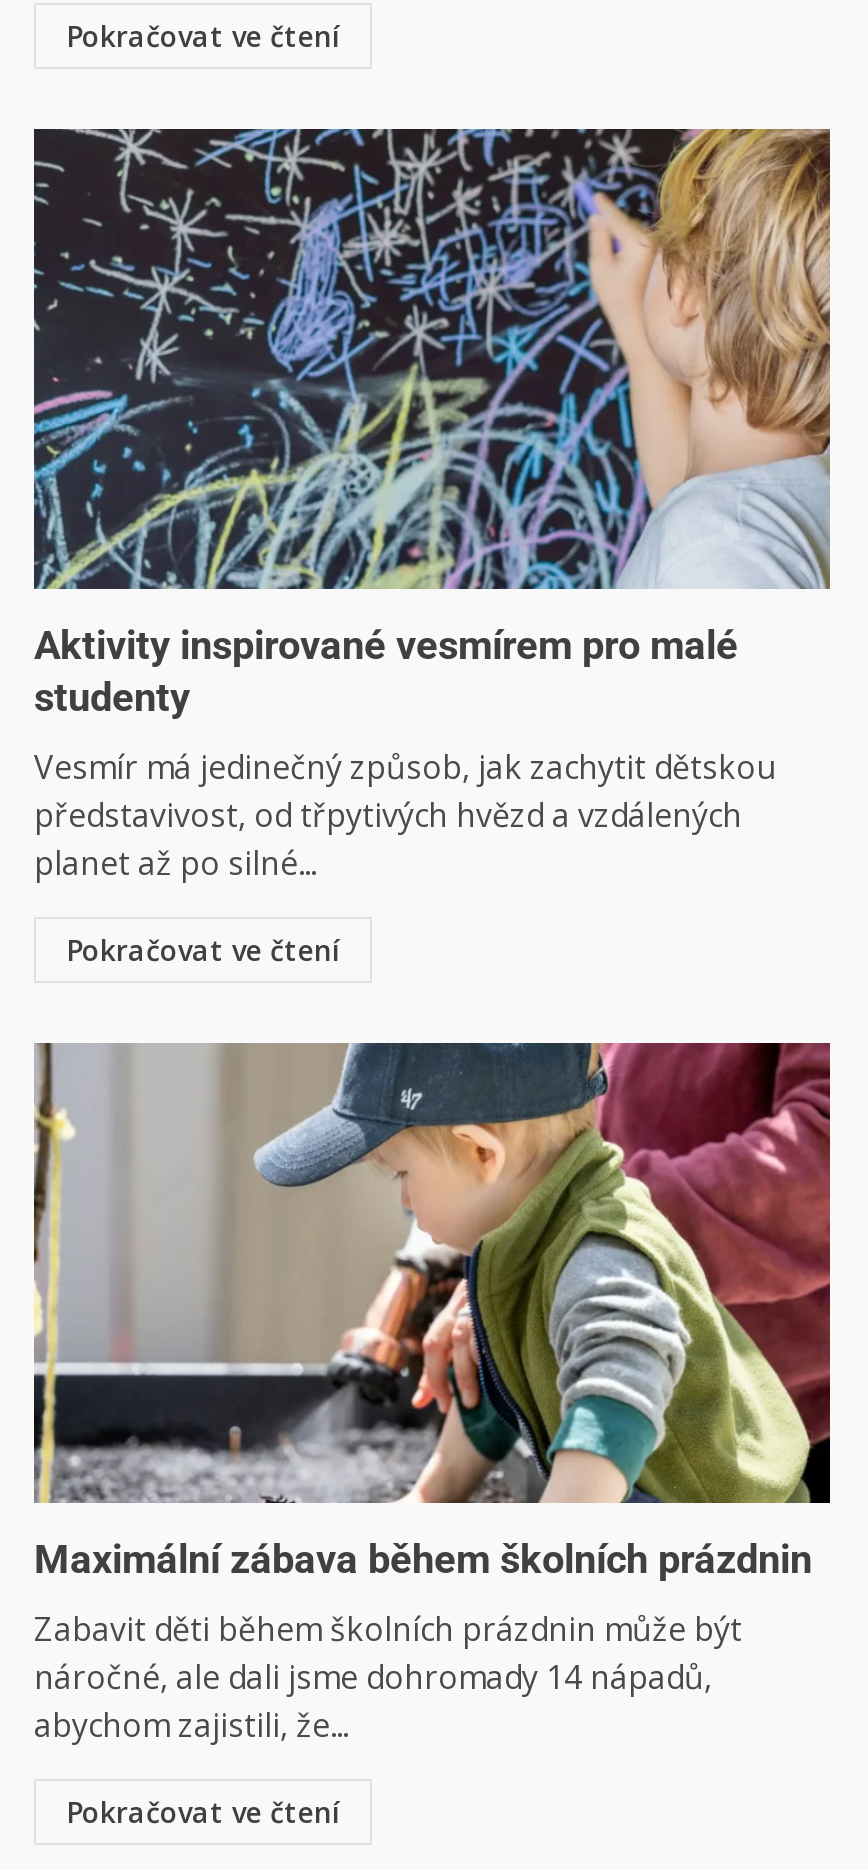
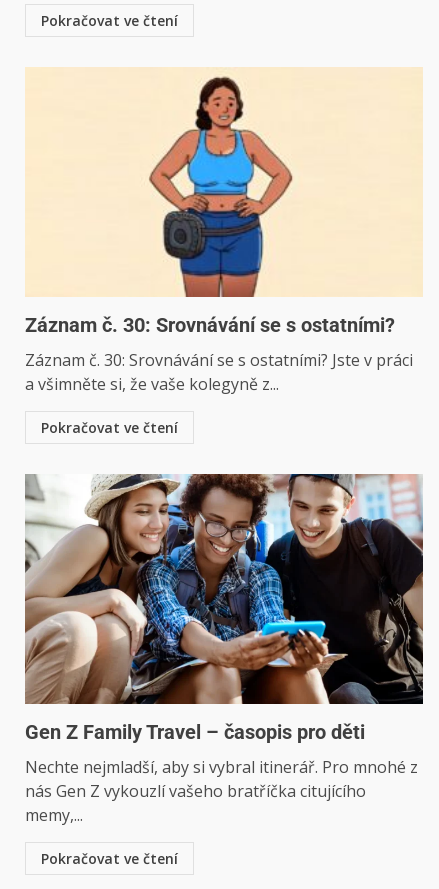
[32,127,832,721] [image] | Aktivity inspirované vesmírem pro malé | studenty -> [25,67,423,337] [image] | Záznam č. 30: Srovnávání se s ostatními?
[34,745,776,885] Vesmír má jedinečný způsob, jak zachytit dětskou | představivost, od třpytivých hvězd a vzdálených | planet až po silné... -> [25,349,413,395] Záznam č. 30: Srovnávání se s ostatními? Jste v práci | a všimněte si, že vaše kolegyně z...
[32,1041,832,1583] [image] | Maximální zábava během školních prázdnin -> [24,473,424,744] [image] | Gen Z Family Travel – časopis pro děti
[34,1607,742,1747] Zabavit děti během školních prázdnin může být | náročné, ale dali jsme dohromady 14 nápadů, | abychom zajistili, že... -> [25,756,418,826] Nechte nejmladší, aby si vybral itinerář. Pro mnohé z | nás Gen Z vykouzlí vašeho bratříčka citujícího | memy,...

